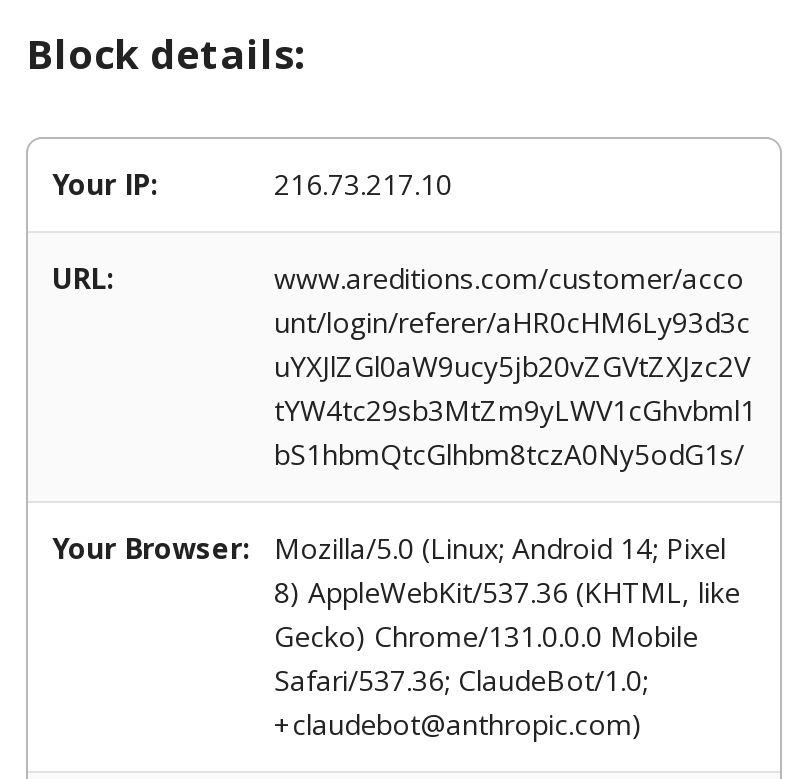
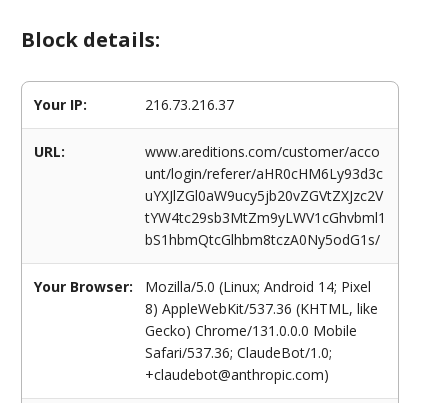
[274,165,452,203] 216.73.217.10 -> [145,95,234,114] 216.73.216.37

